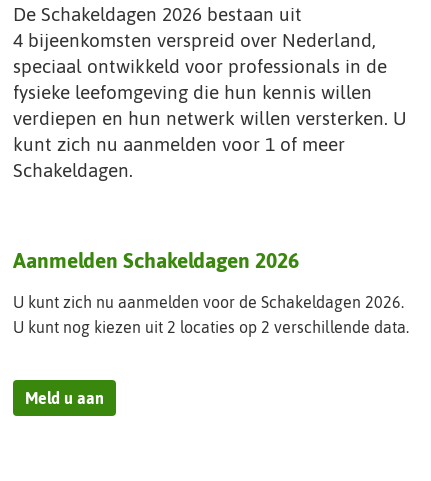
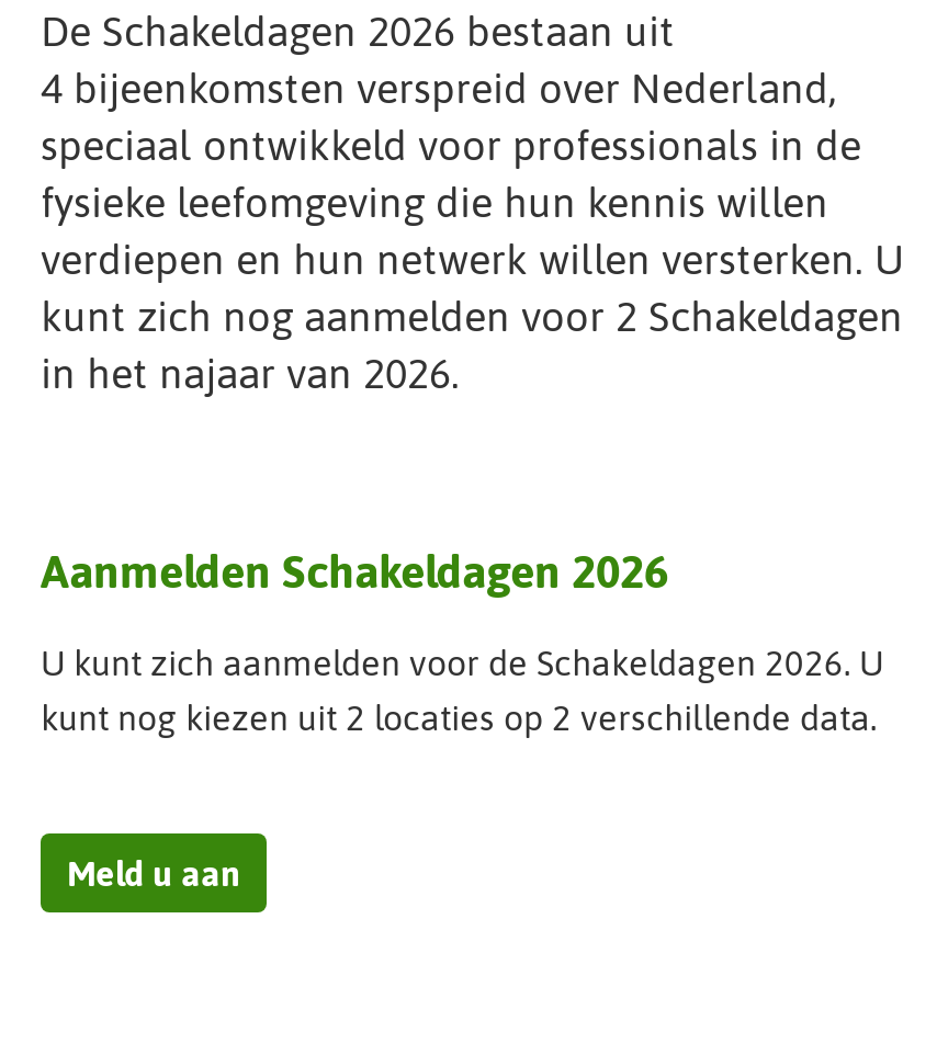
[13,133,345,181] kunt zich nu aanmelden voor 1 of meer | Schakeldagen. -> [41,291,903,397] kunt zich nog aanmelden voor 2 Schakeldagen | in het najaar van 2026.
[13,293,409,336] U kunt zich nu aanmelden voor de Schakeldagen 2026. | U kunt nog kiezen uit 2 locaties op 2 verschillende data. -> [41,642,883,737] U kunt zich aanmelden voor de Schakeldagen 2026. U | kunt nog kiezen uit 2 locaties op 2 verschillende data.

